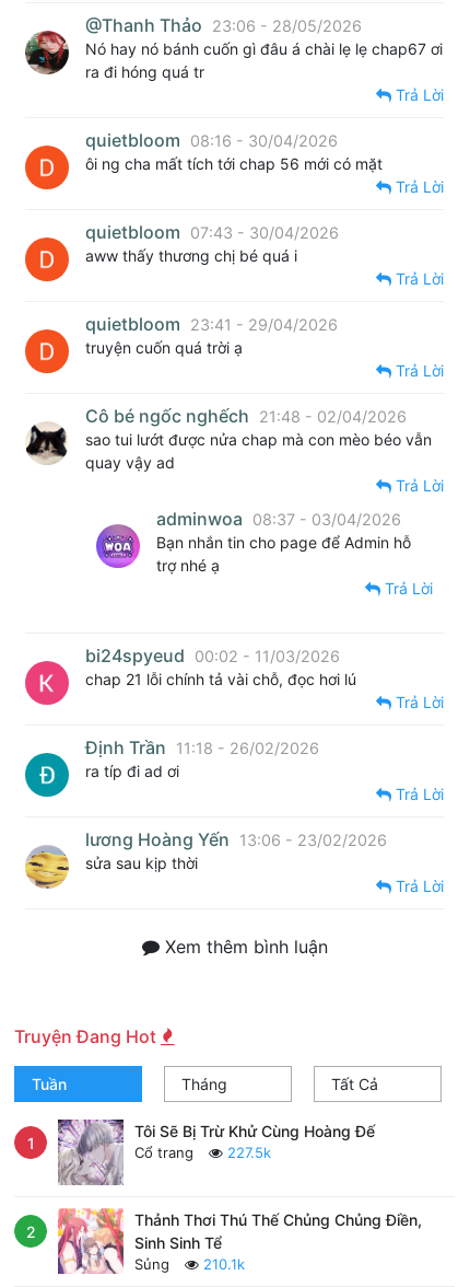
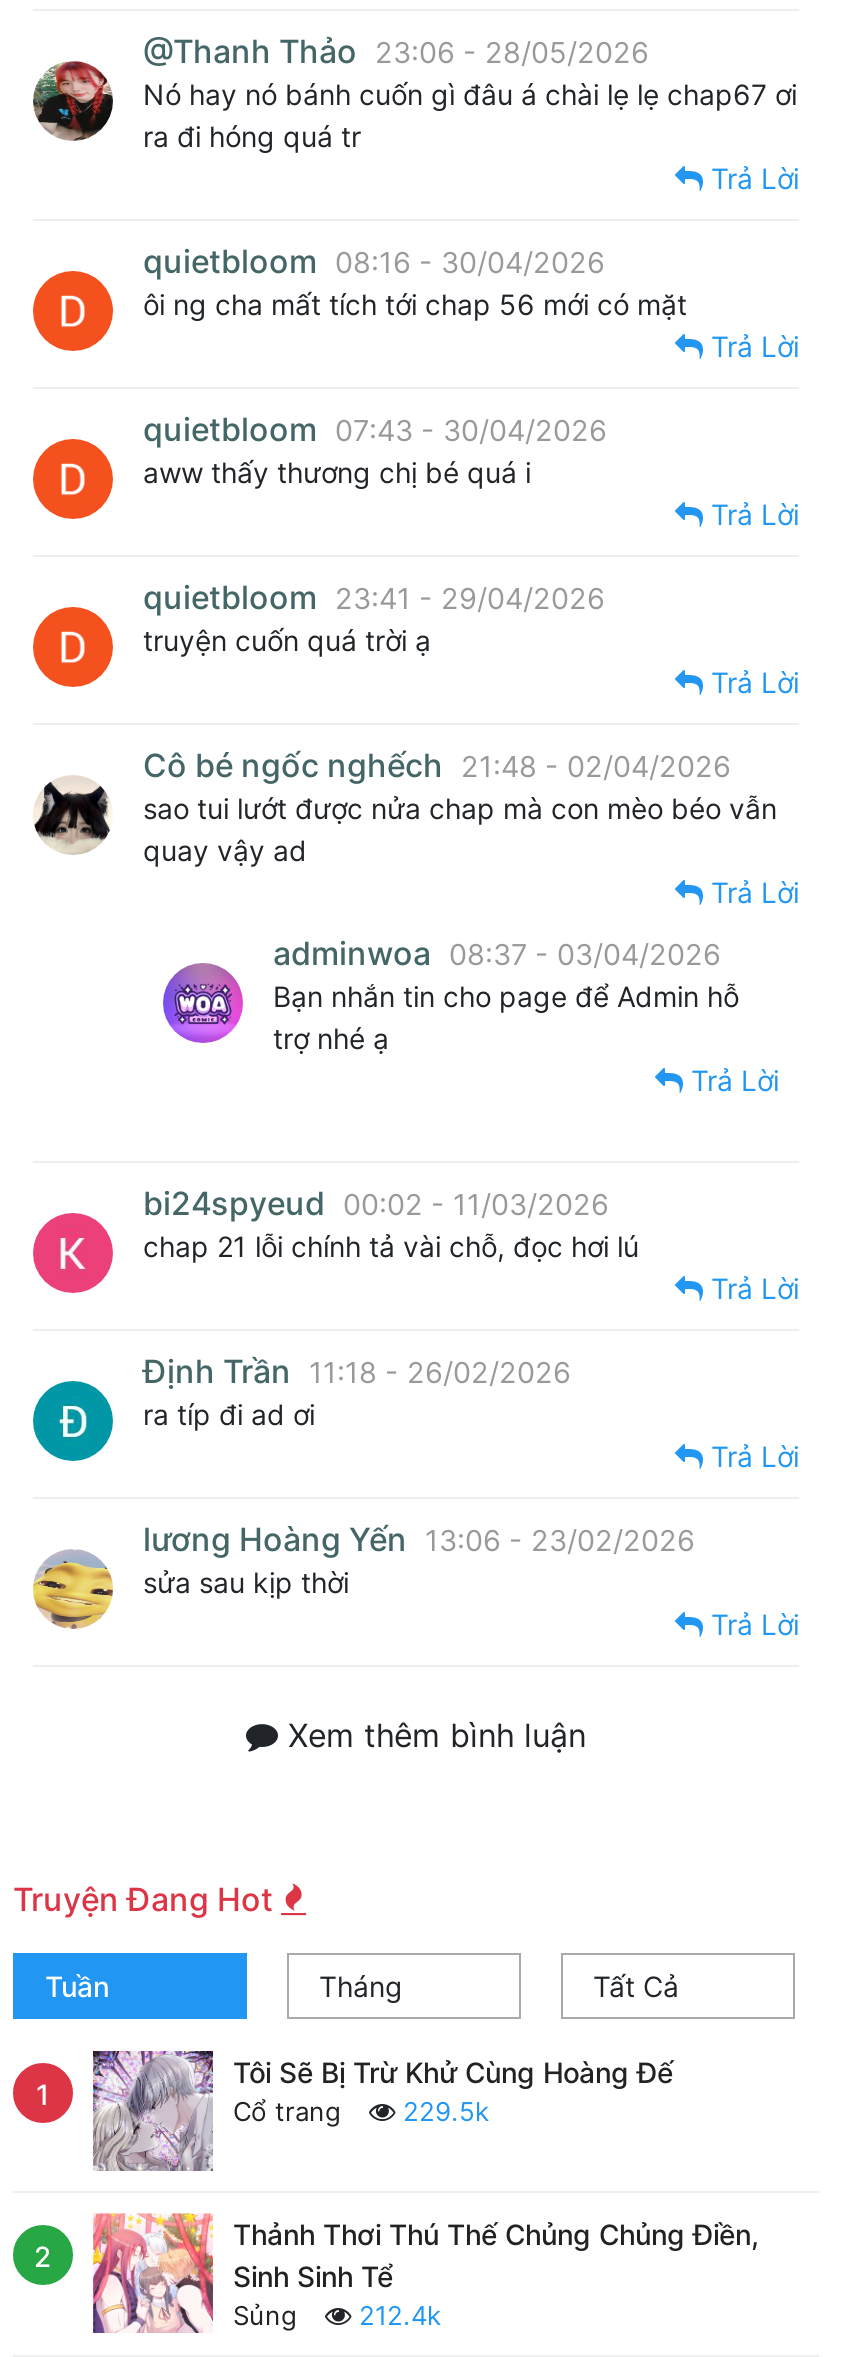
[134,1144,271,1161] Cổ trang 227.5k -> [233,2095,489,2127] Cổ trang 229.5k
[134,1255,245,1273] Sủng 210.1k -> [233,2299,441,2331] Sủng 212.4k

